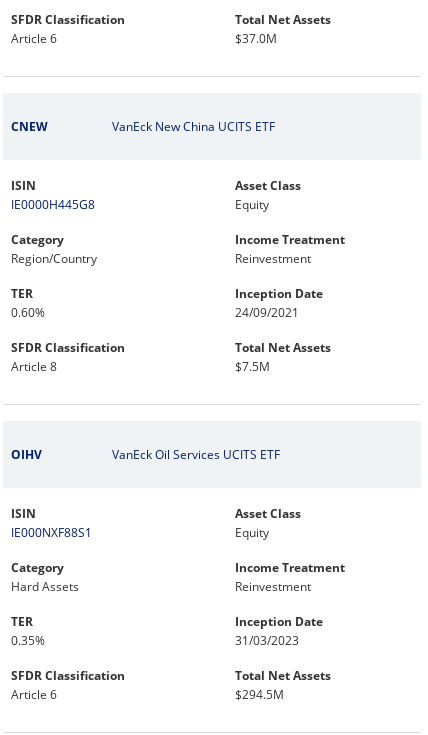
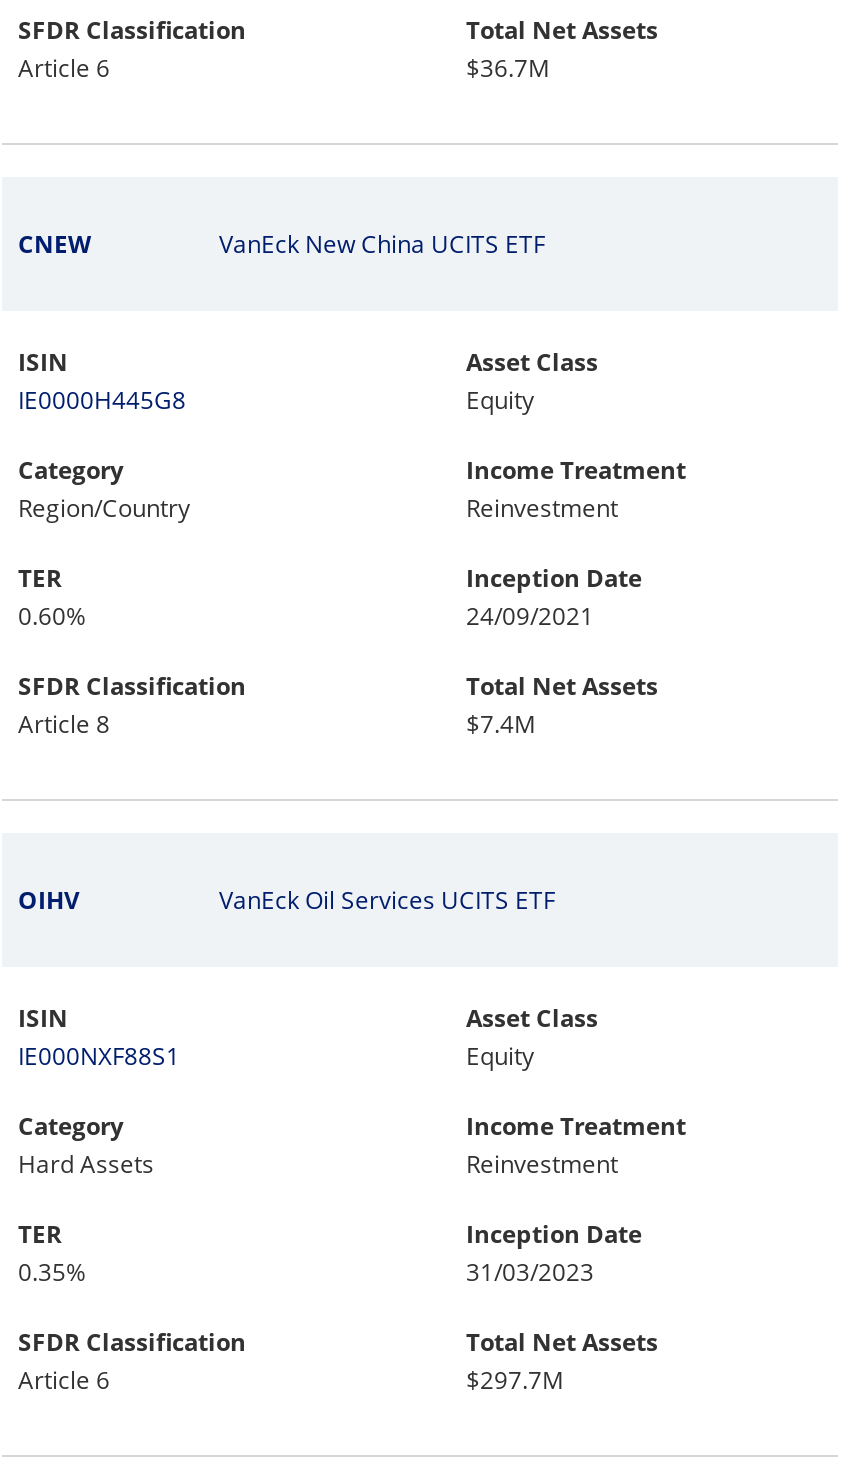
[235,30,277,47] $37.0M -> [466,51,550,85] $36.7M
[235,358,270,375] $7.5M -> [466,707,536,741] $7.4M
[235,686,284,703] $294.5M -> [466,1363,564,1397] $297.7M

